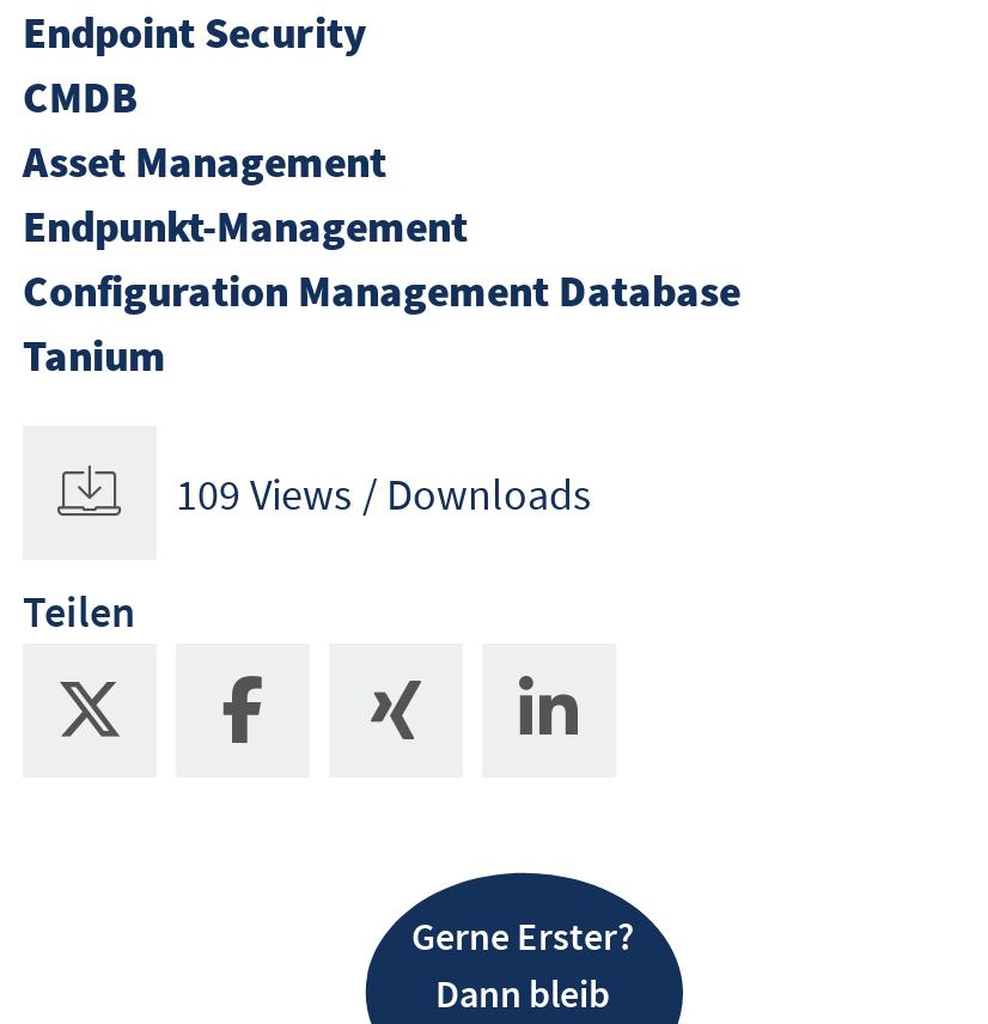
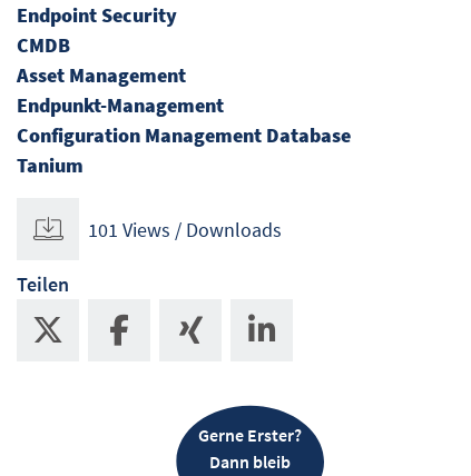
[176,466,592,521] 109 Views / Downloads -> [88,217,282,242] 101 Views / Downloads

